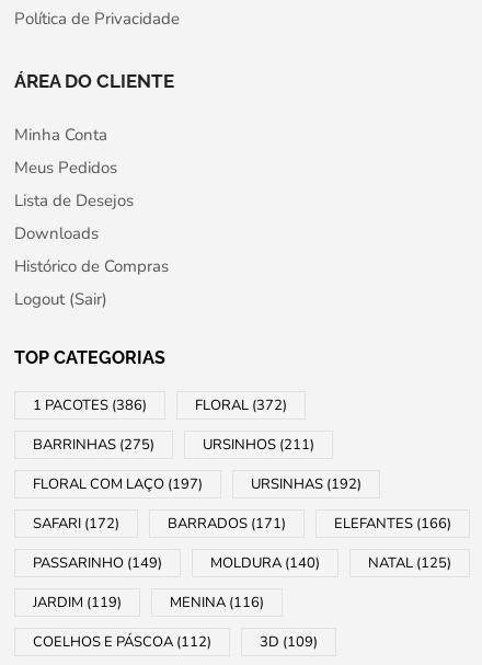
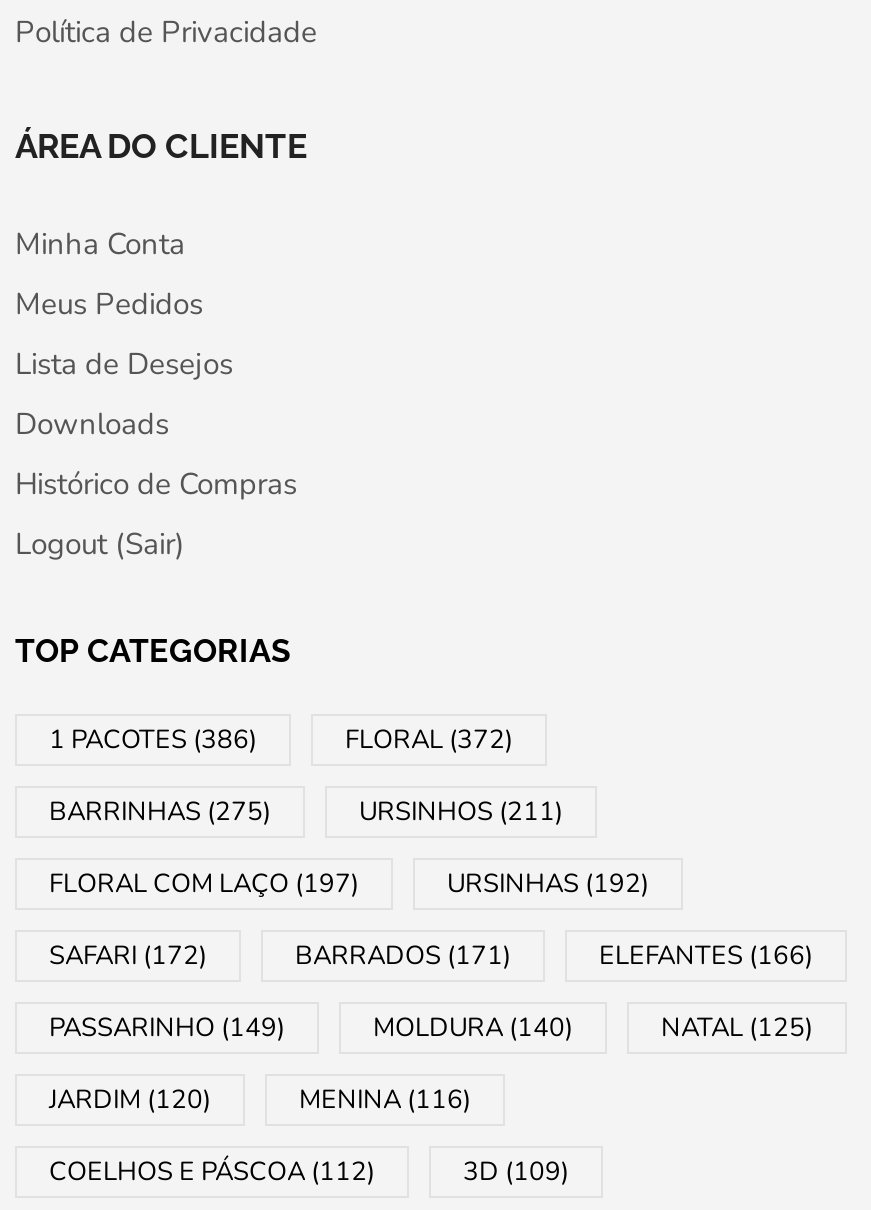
[33,593,122,612] JARDIM (119) -> [49,1082,211,1118] JARDIM (120)

